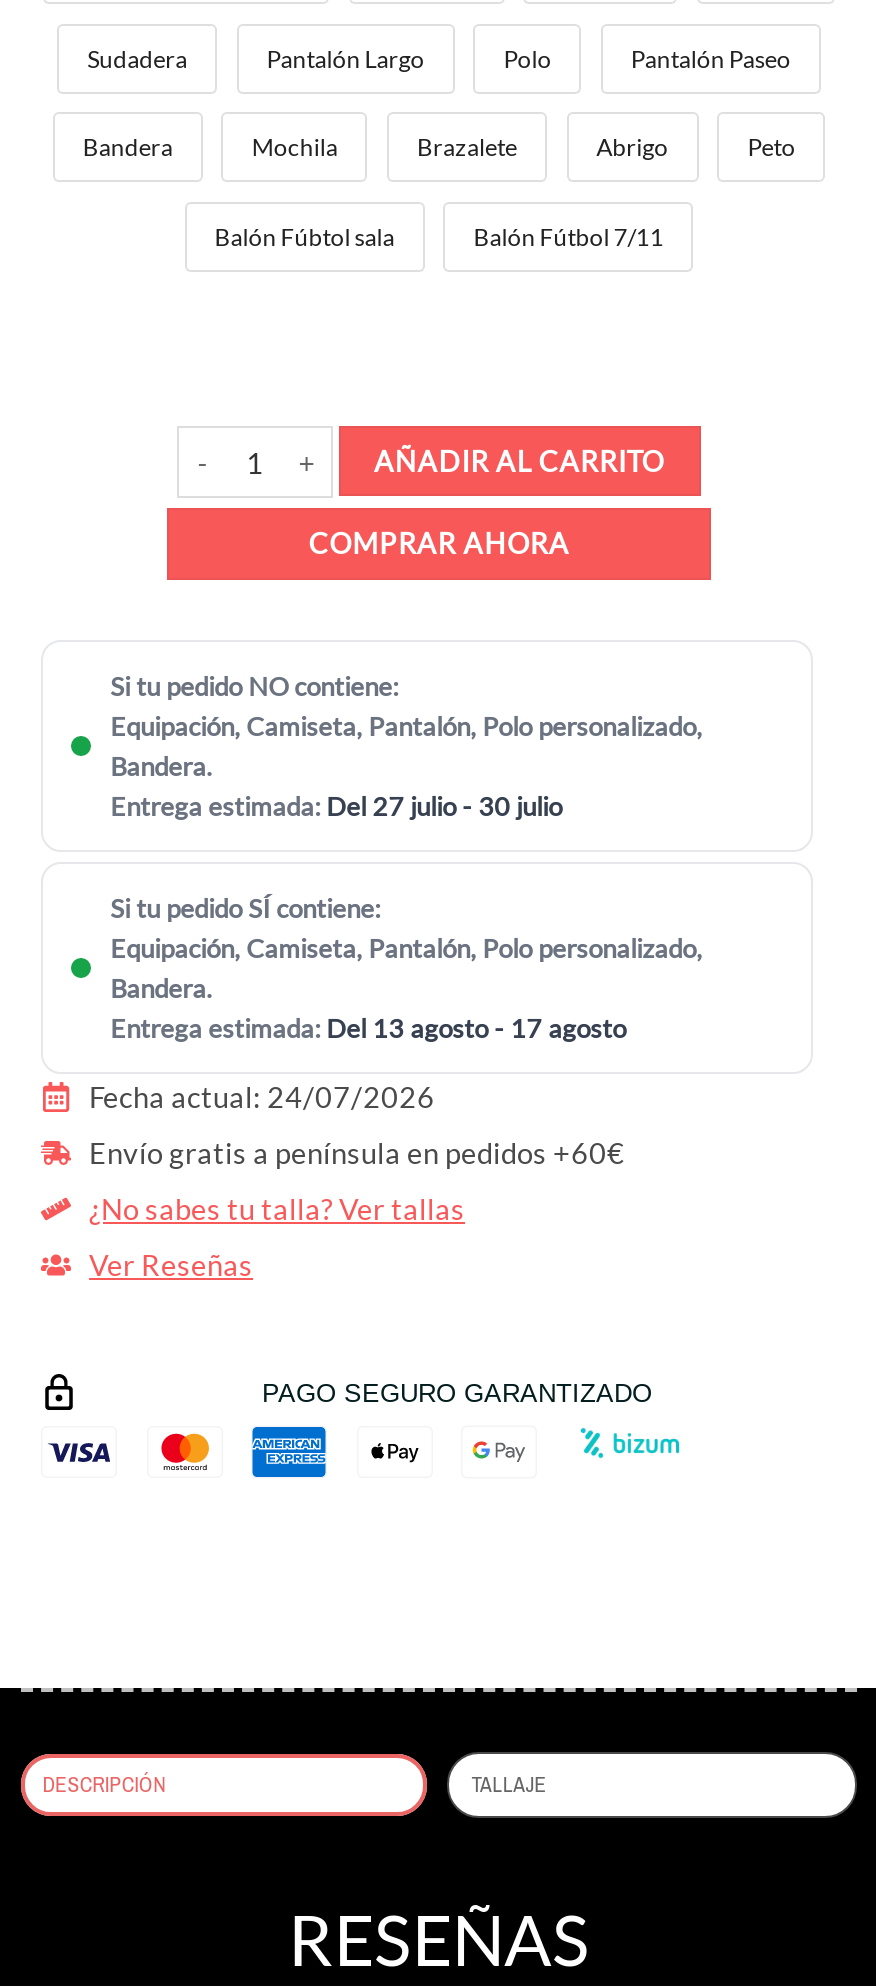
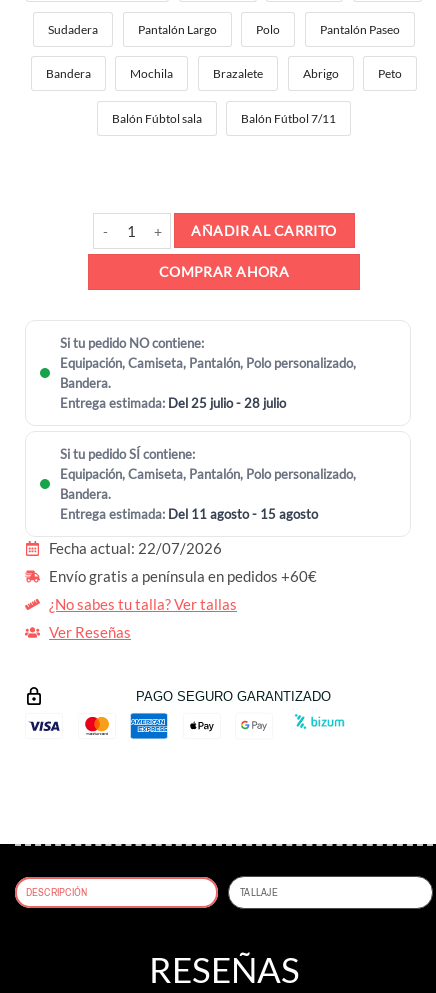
[110,789,562,821] Entrega estimada: Del 27 julio - 30 julio -> [60,395,286,411] Entrega estimada: Del 25 julio - 28 julio
[110,1012,626,1044] Entrega estimada: Del 13 agosto - 17 agosto -> [60,506,318,522] Entrega estimada: Del 11 agosto - 15 agosto
[89,1080,435,1114] Fecha actual: 24/07/2026 -> [49,540,222,557] Fecha actual: 22/07/2026

